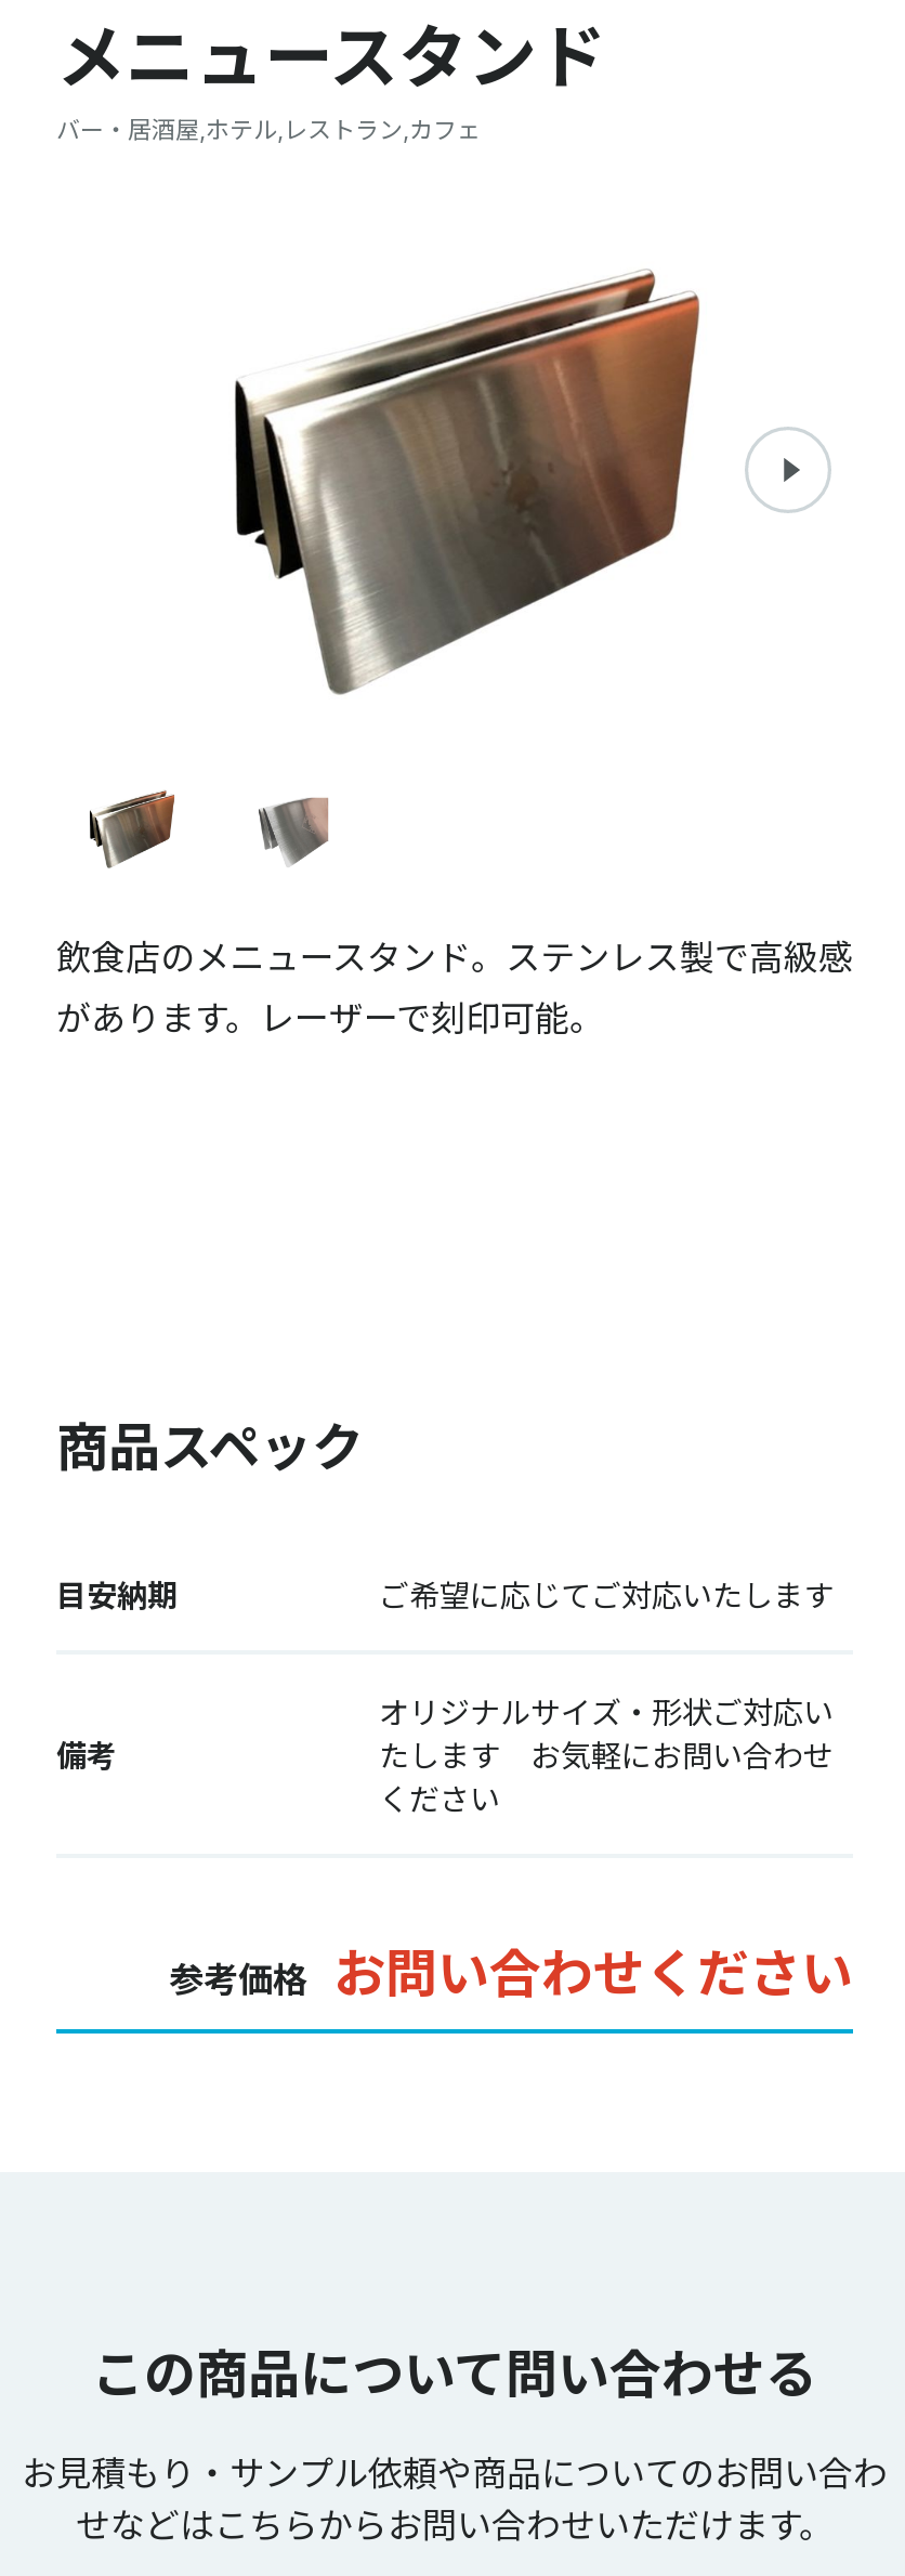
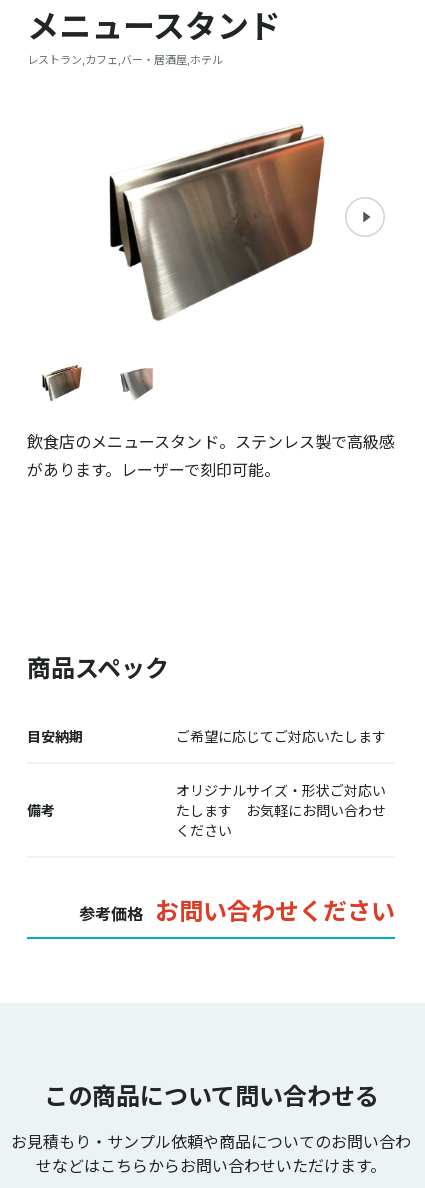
[56,115,481,145] バー・居酒屋,ホテル,レストラン,カフェ -> [27,53,223,67] レストラン,カフェ,バー・居酒屋,ホテル

